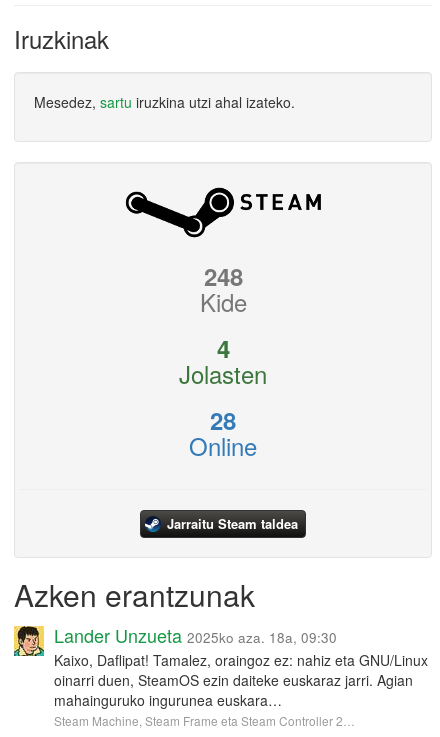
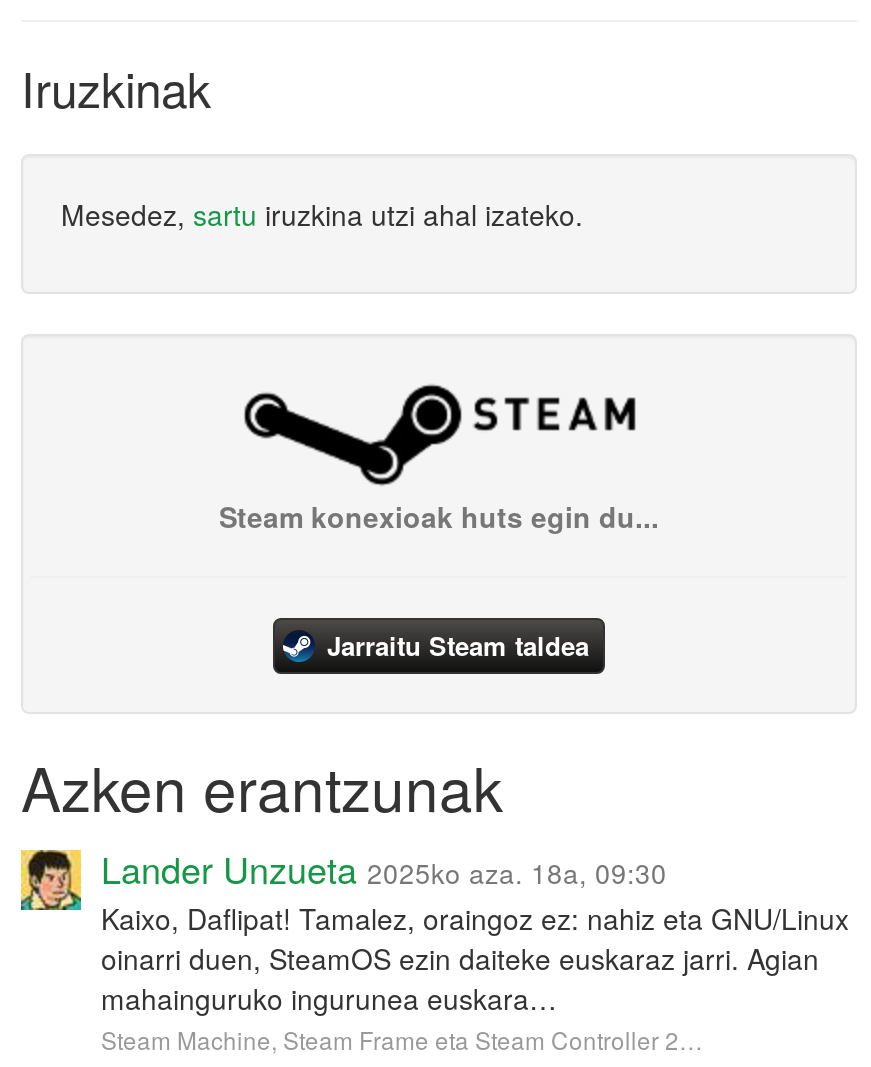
[179,259,267,463] 248 | Kide | 4 | Jolasten | 28 | Online -> [219,495,659,535] Steam konexioak huts egin du...

